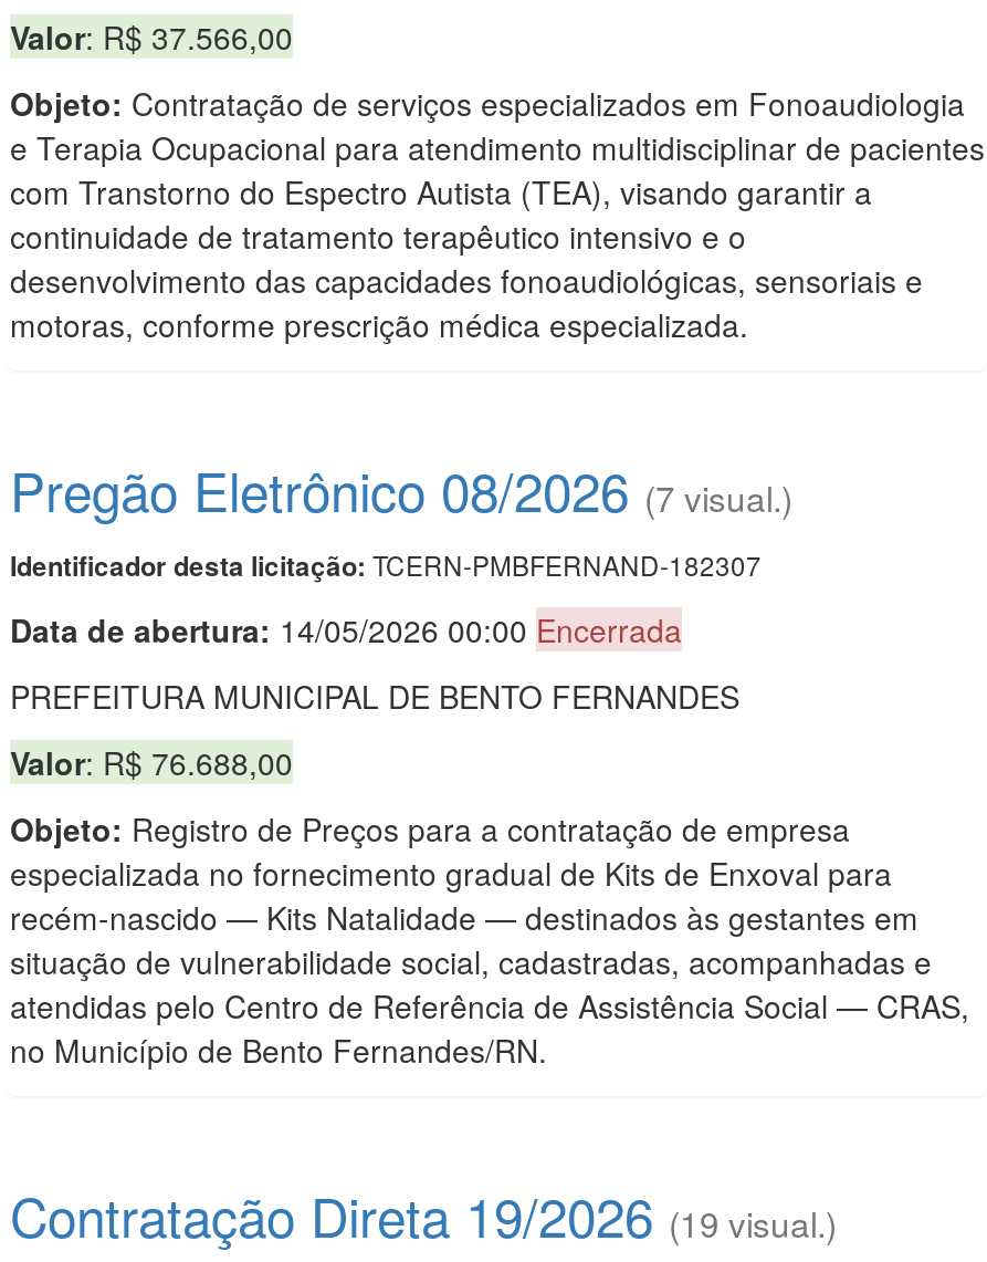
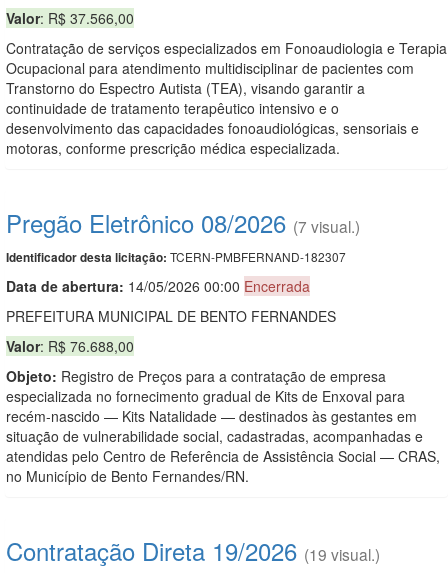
[10,80,985,213] Objeto: Contratação de serviços especializados em Fonoaudiologia | e Terapia Ocupacional para atendimento multidisciplinar de pacientes | com Transtorno do Espectro Autista (TEA), visando garantir a -> [6,38,447,98] Contratação de serviços especializados em Fonoaudiologia e Terapia | Ocupacional para atendimento multidisciplinar de pacientes com | Transtorno do Espectro Autista (TEA), visando garantir a

